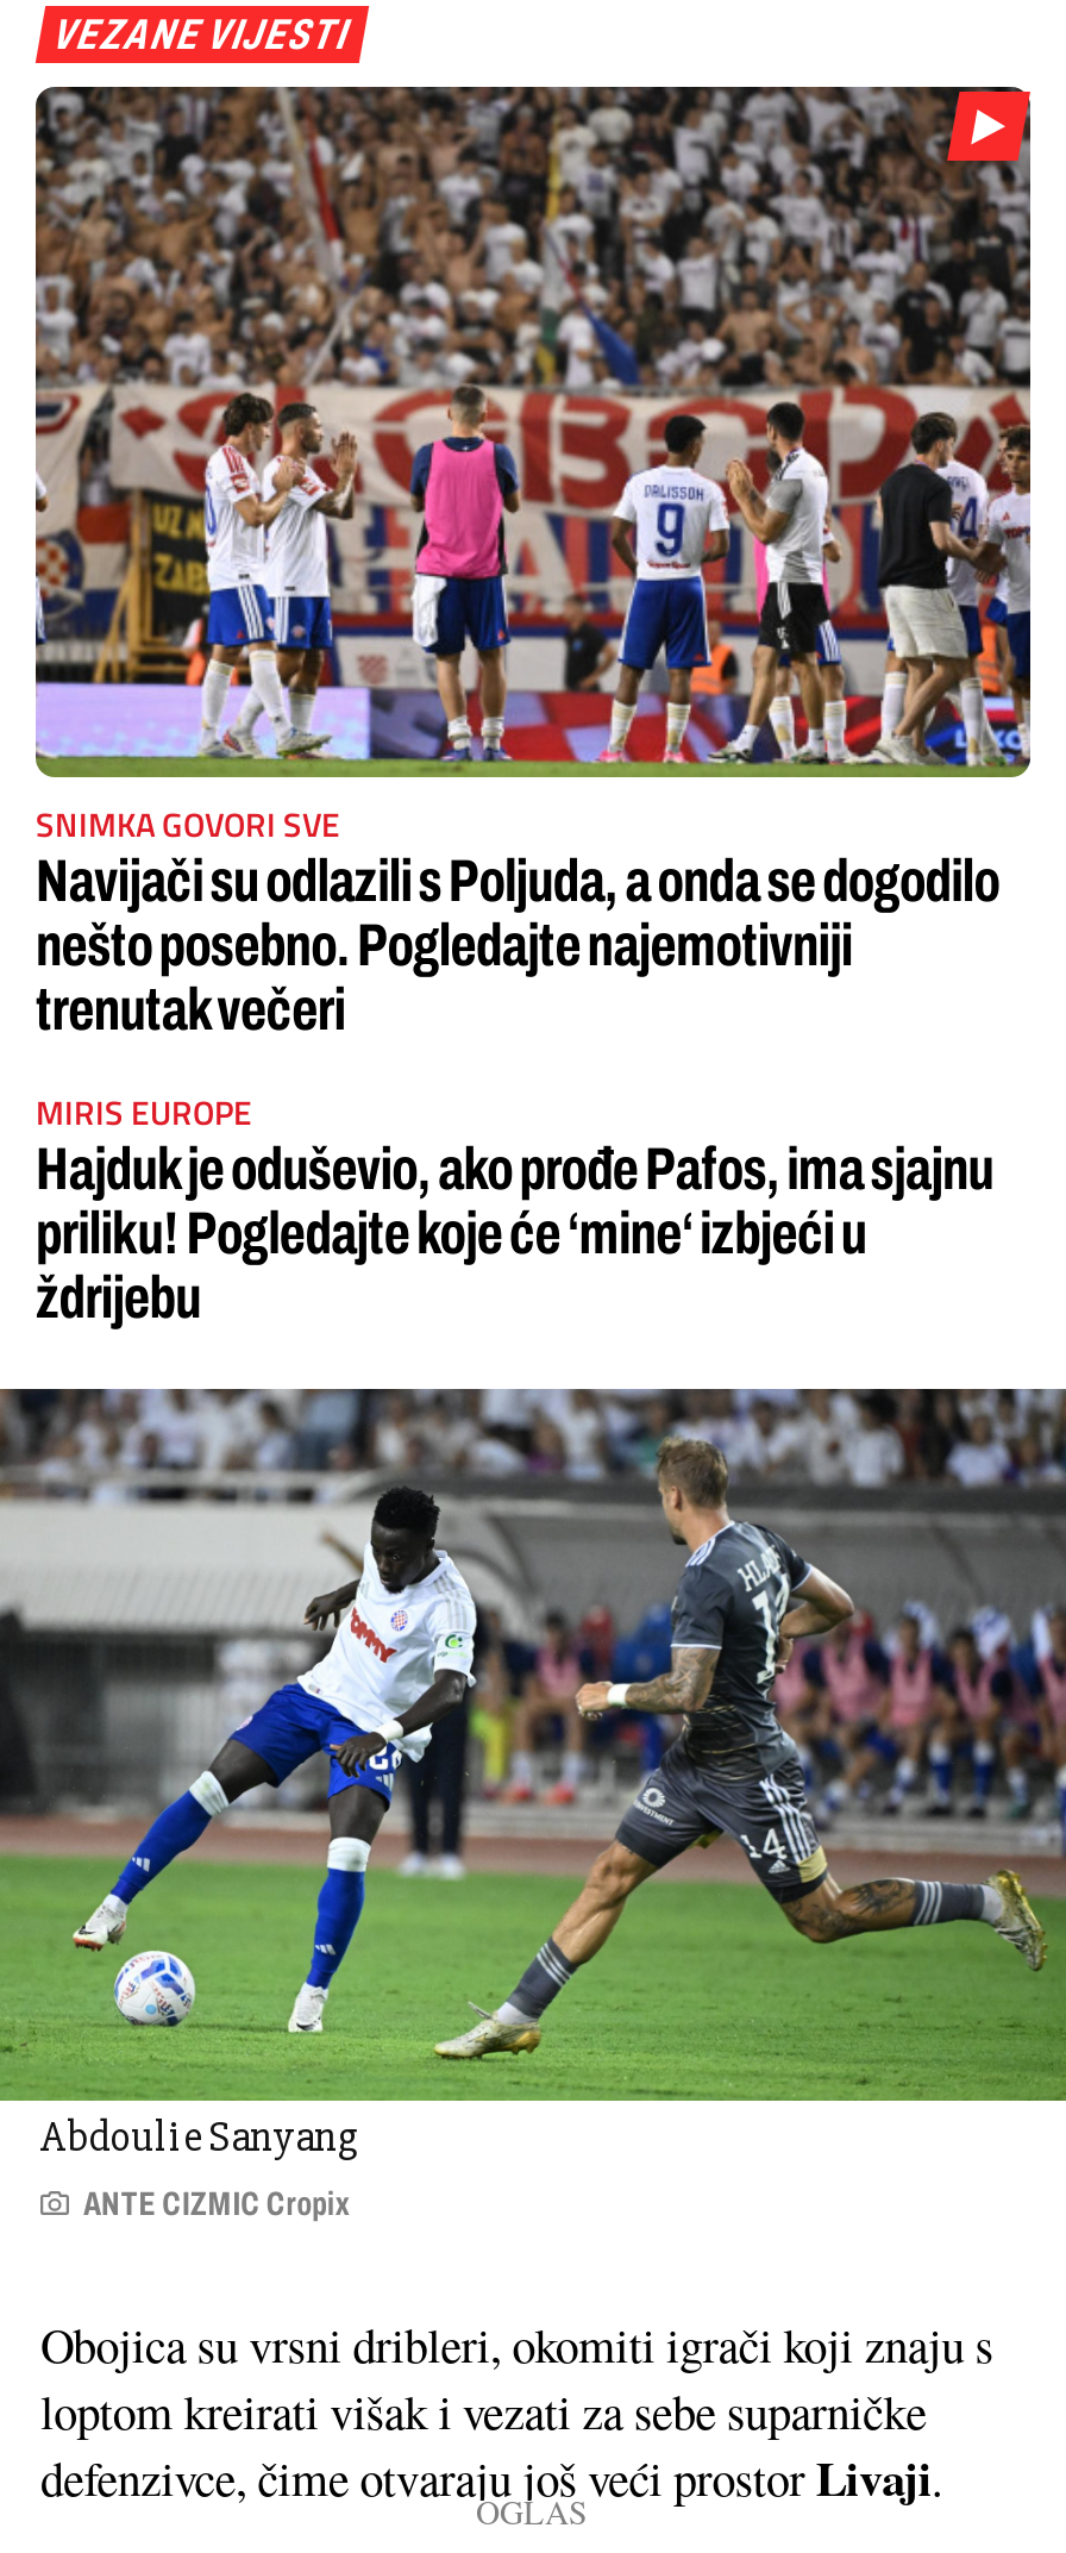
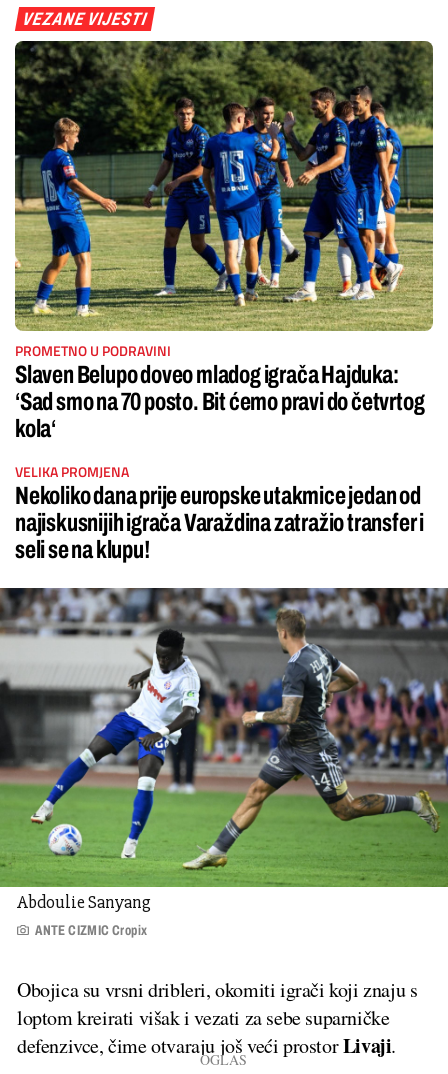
[33,87,1033,1041] [image] | SNIMKA GOVORI SVE | Navijači su odlazili s Poljuda, a onda se dogodilo | nešto posebno. Pogledajte najemotivniji | trenutak večeri -> [14,41,434,442] [image] | PROMETNO U PODRAVINI | Slaven Belupo doveo mladog igrača Hajduka: | ‘Sad smo na 70 posto. Bit ćemo pravi do četvrtog | kola‘
[36,1087,994,1329] MIRIS EUROPE | Hajduk je oduševio, ako prođe Pafos, ima sjajnu | priliku! Pogledajte koje će ‘mine‘ izbjeći u | ždrijebu -> [15,461,424,563] VELIKA PROMJENA | Nekoliko dana prije europske utakmice jedan od | najiskusnijih igrača Varaždina zatražio transfer i | seli se na klupu!

